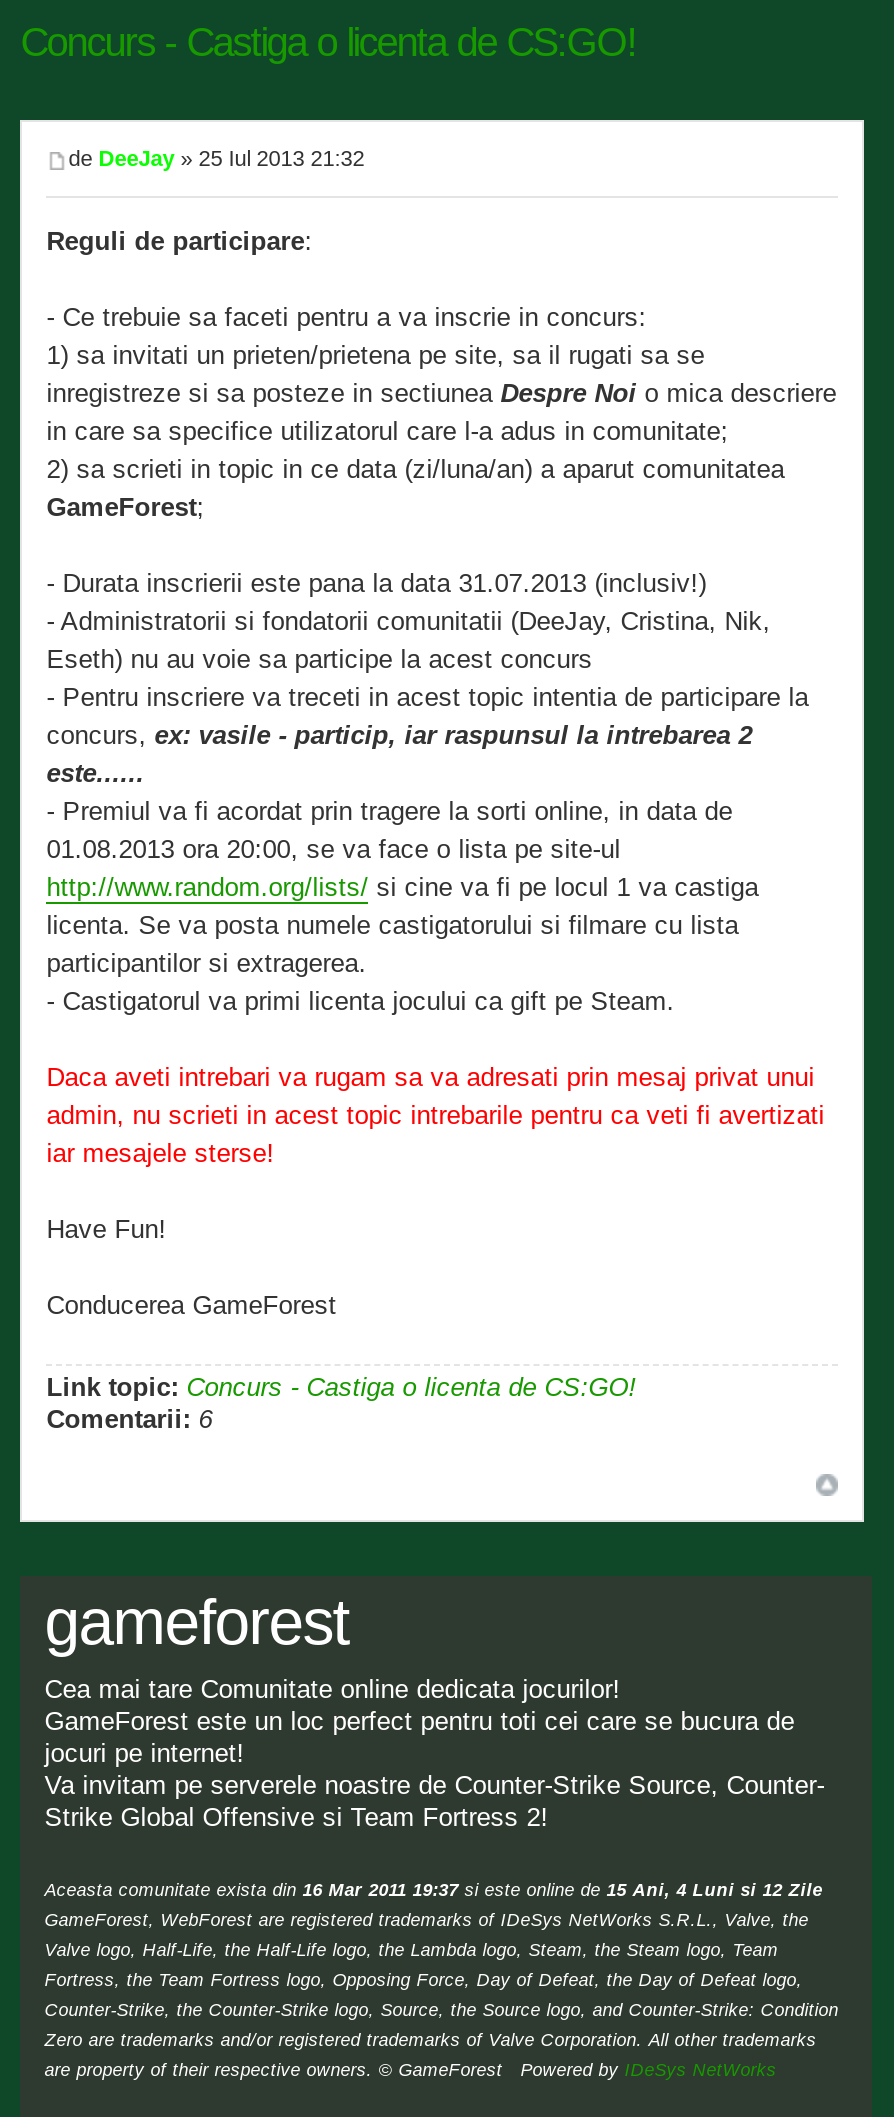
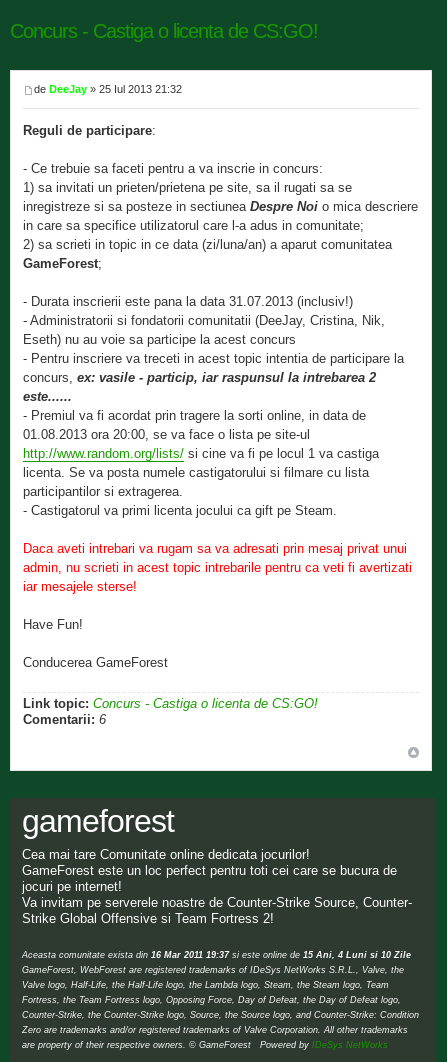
[44,1880,822,1900] Aceasta comunitate exista din 16 Mar 2011 19:37 si este online de 15 Ani, 4 Luni si 12 Zile -> [22,950,411,960] Aceasta comunitate exista din 16 Mar 2011 19:37 si este online de 15 Ani, 4 Luni si 10 Zile

